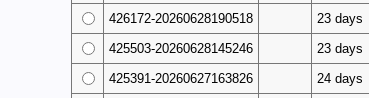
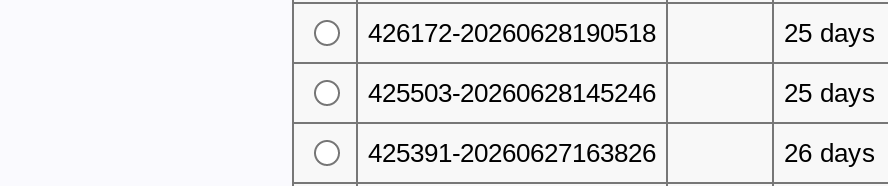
[317,11,363,26] 23 days -> [784,18,876,48] 25 days
[317,41,363,56] 23 days -> [784,78,876,108] 25 days
[317,71,363,86] 24 days -> [784,138,876,168] 26 days

